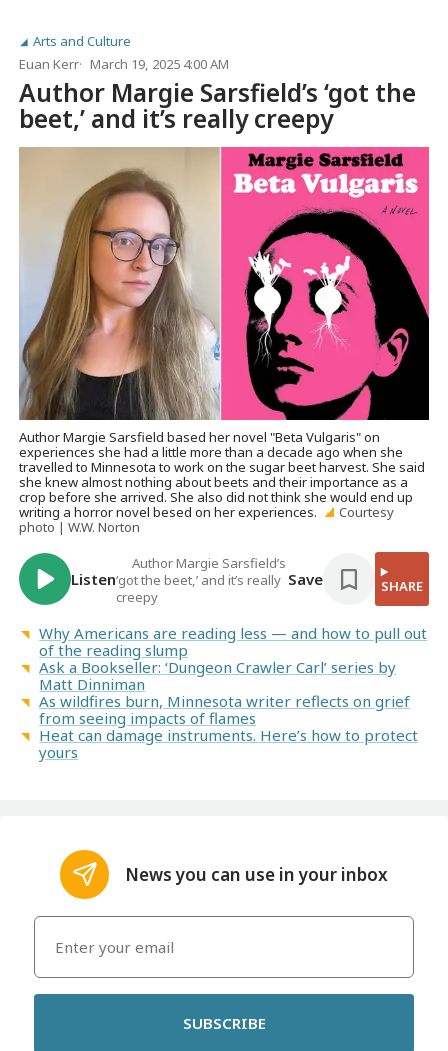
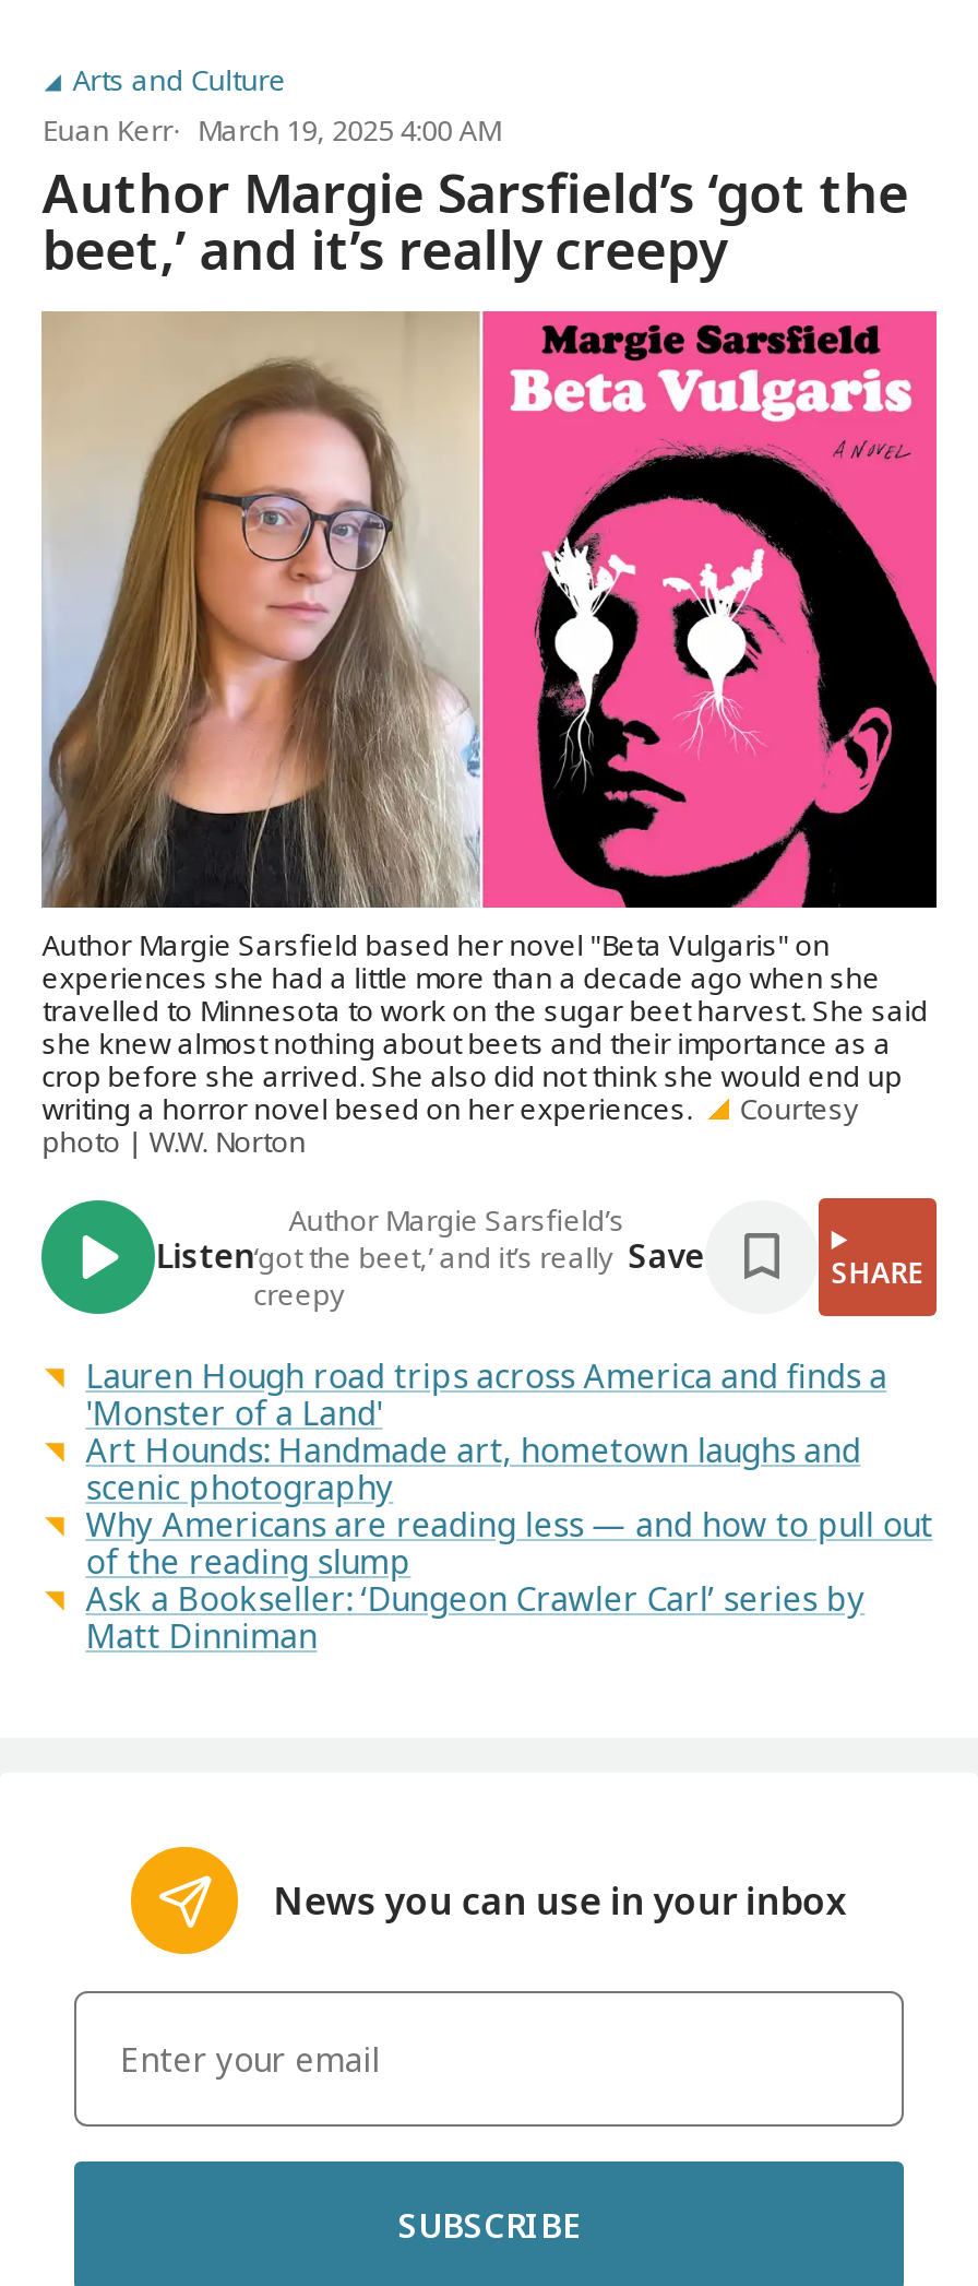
none -> [86,1352,887,1507] Lauren Hough road trips across America and finds a | 'Monster of a Land' | Art Hounds: Handmade art, hometown laughs and | scenic photography
moved [39,623,427,694] -> [86,1501,933,1656]: Why Americans are reading less — and how to pull out | of the reading slump | Ask a Bookseller: ‘Dungeon Crawler Carl’ series by | Matt Dinniman
[39,691,418,762] As wildfires burn, Minnesota writer reflects on grief | from seeing impacts of flames | Heat can damage instruments. Here’s how to protect | yours -> none

